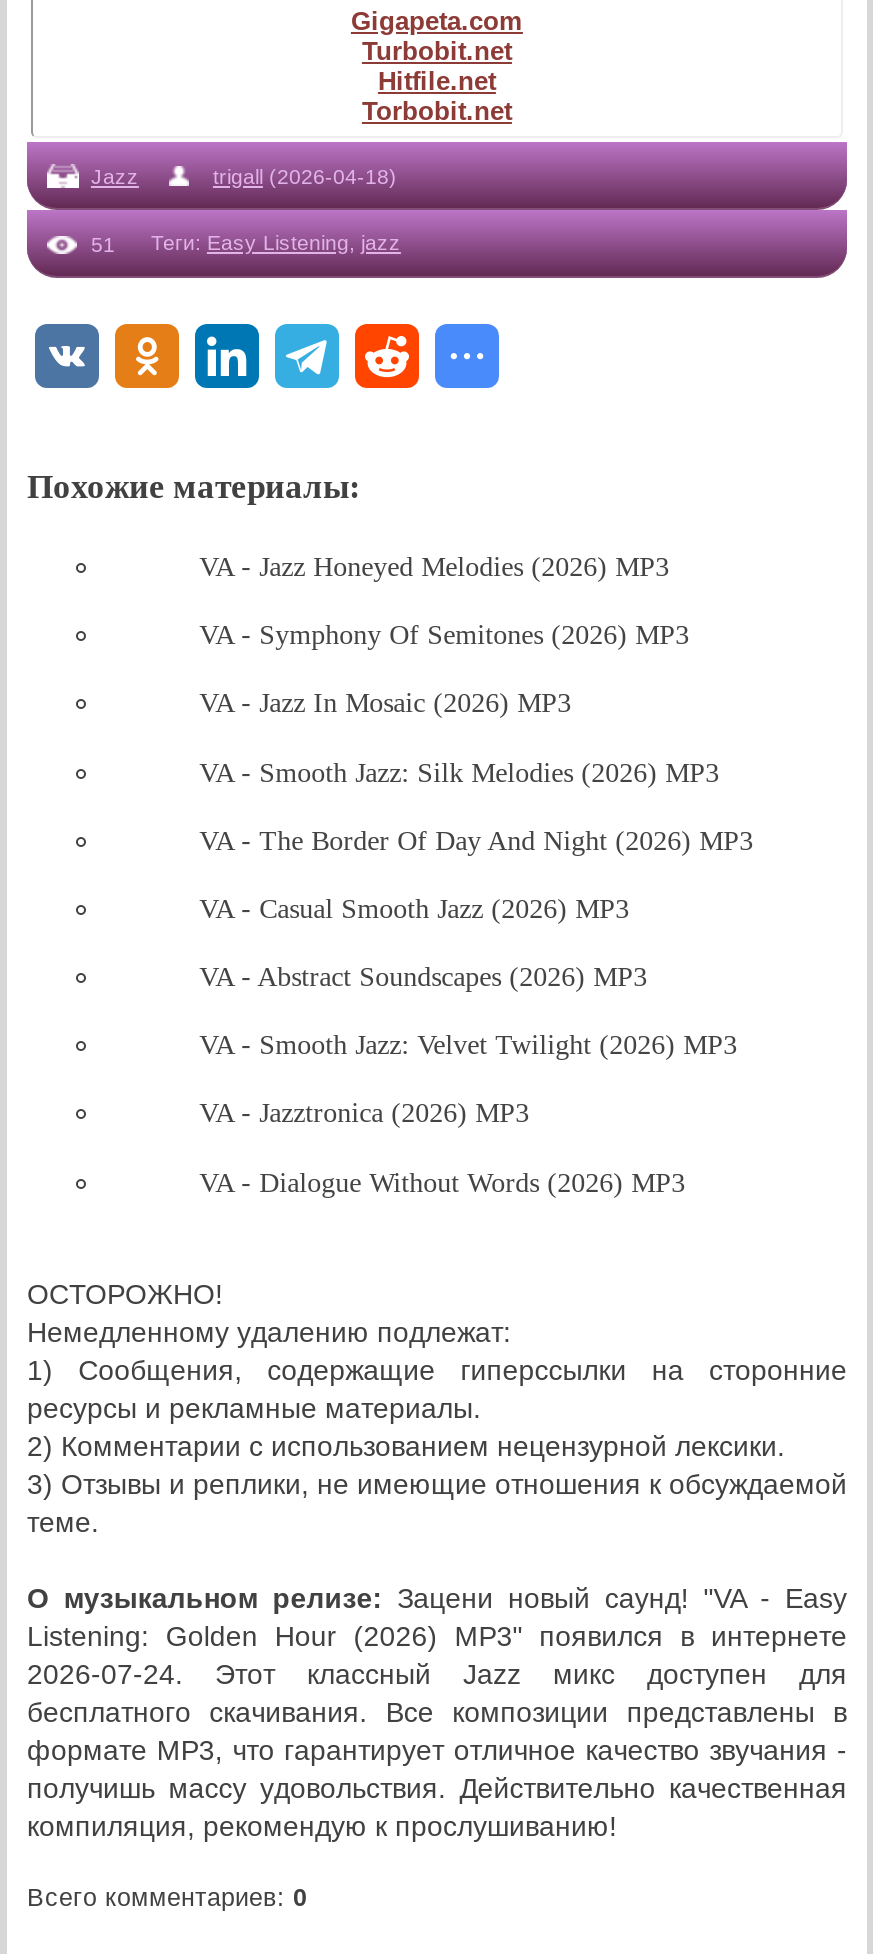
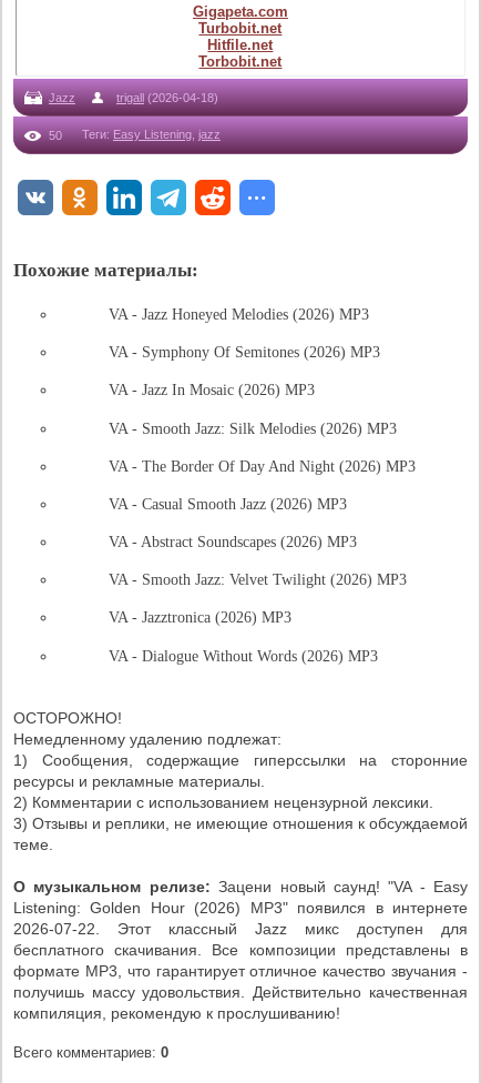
[91,230,401,257] 51 Теги: Easy Listening, jazz -> [49,128,221,142] 50 Теги: Easy Listening, jazz
[27,1659,847,1691] 2026-07-24. Этот классный Jazz микс доступен для -> [13,920,468,938] 2026-07-22. Этот классный Jazz микс доступен для

